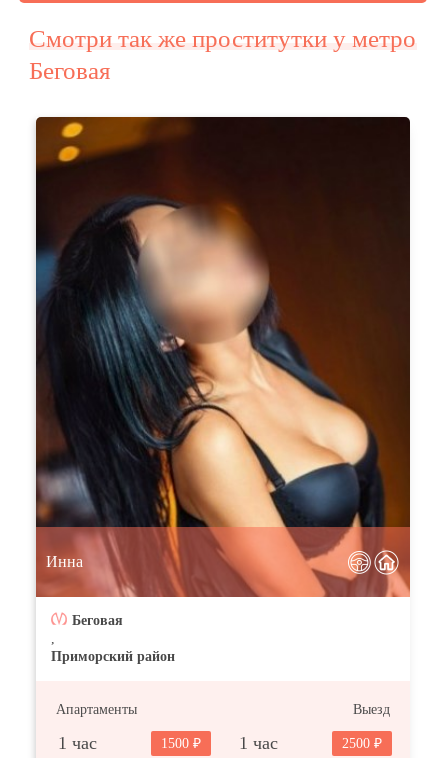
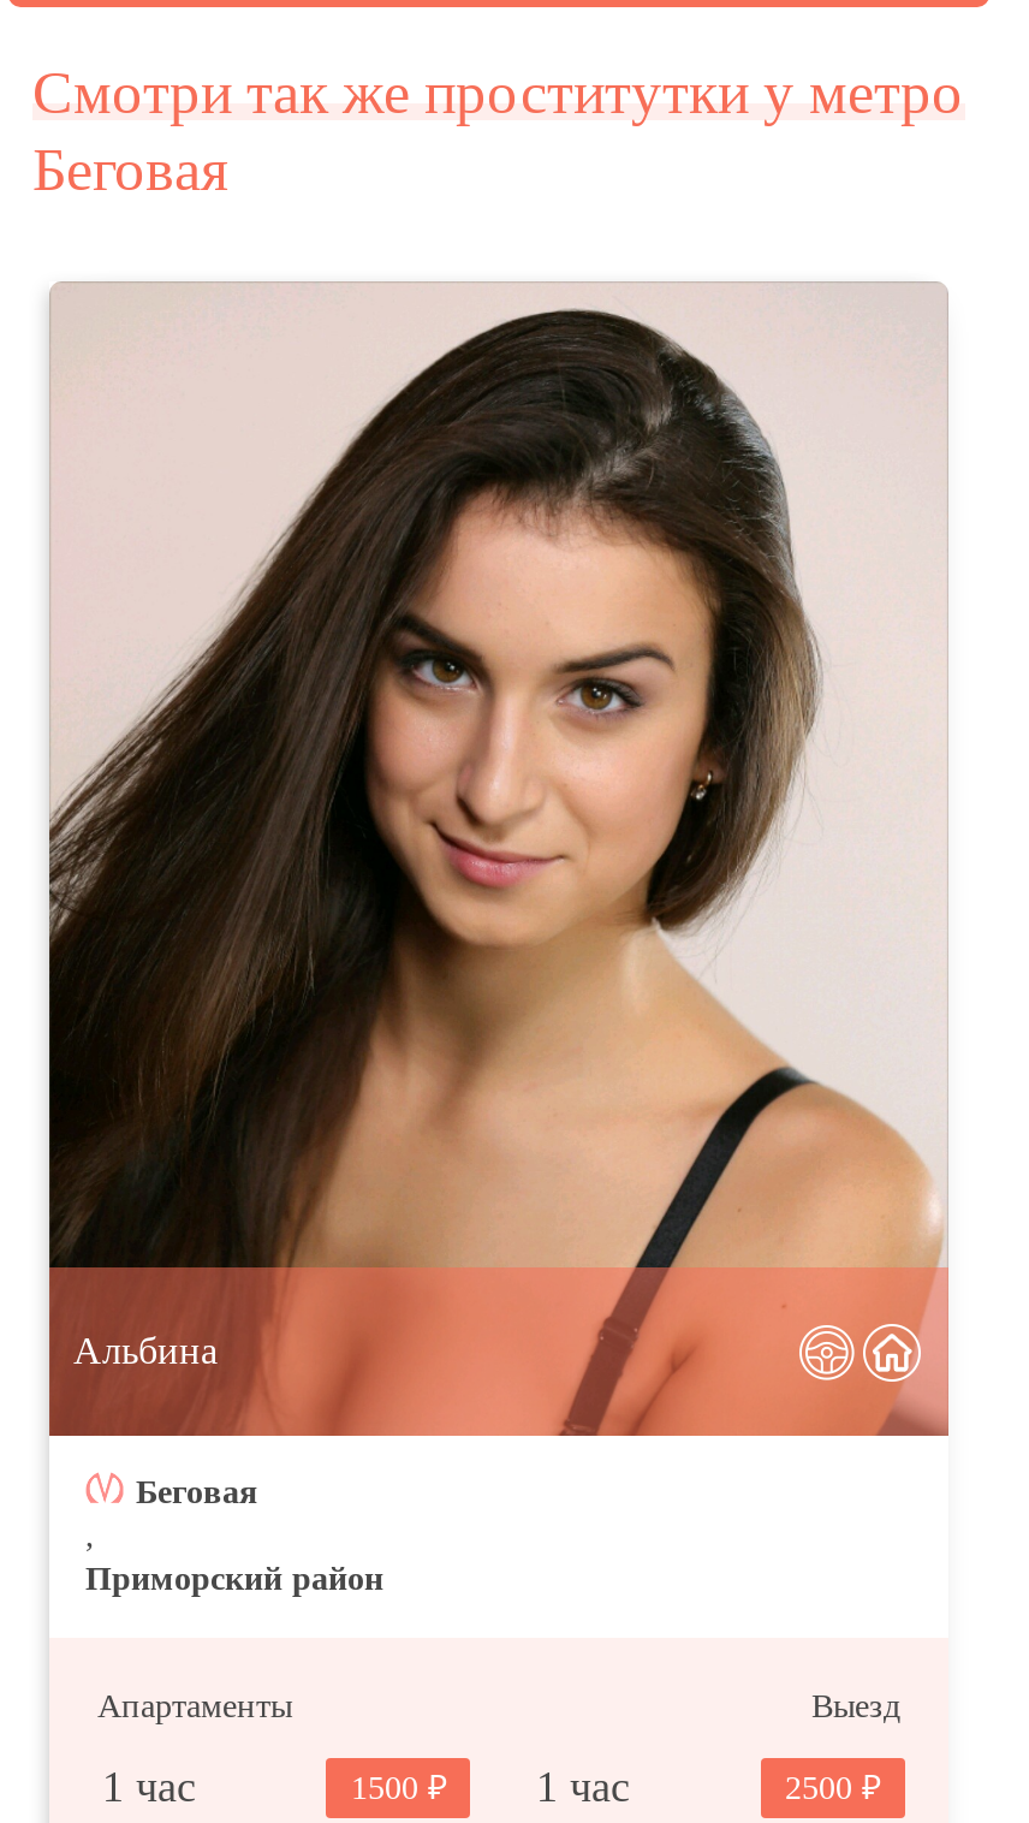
[35,116,411,598] [image] | Инна -> [49,281,948,1436] [image] | Альбина

